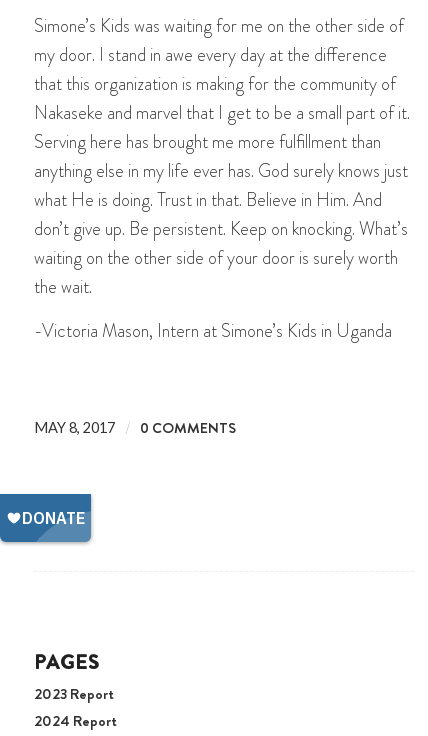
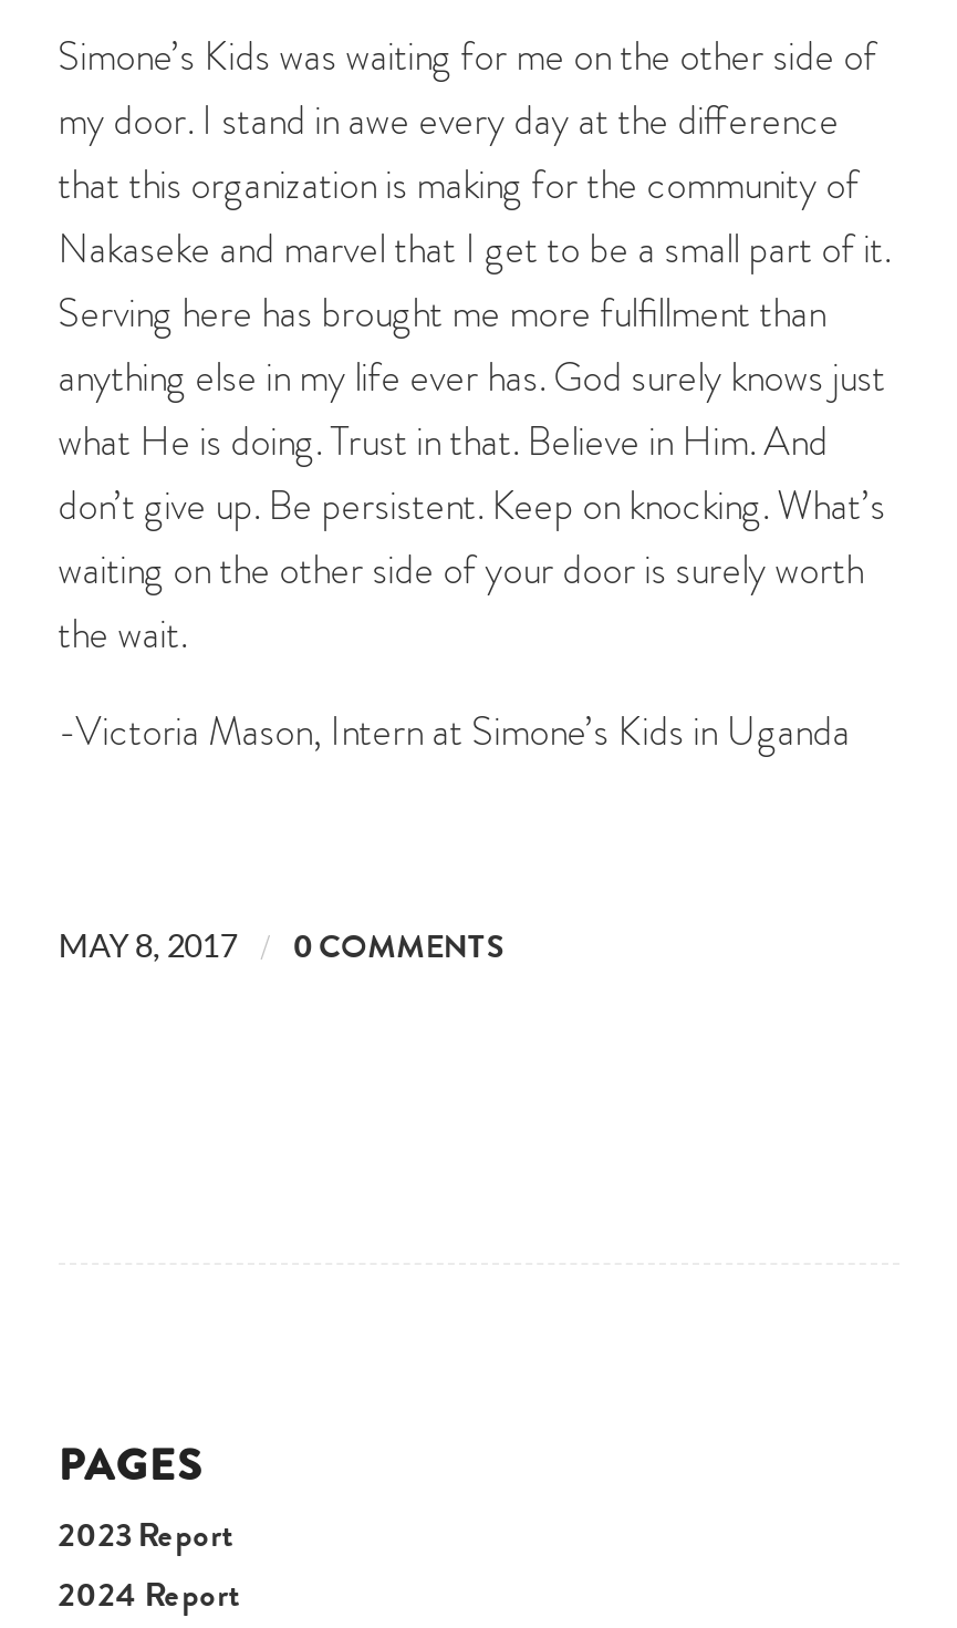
[3,493,93,545] [image] -> none

